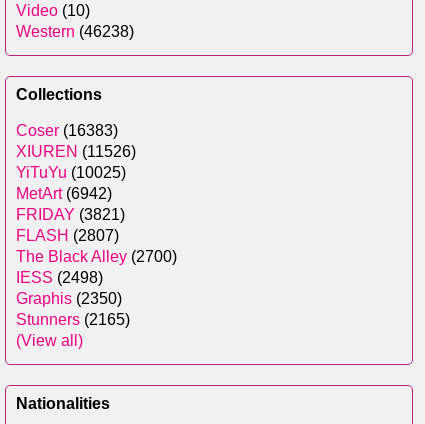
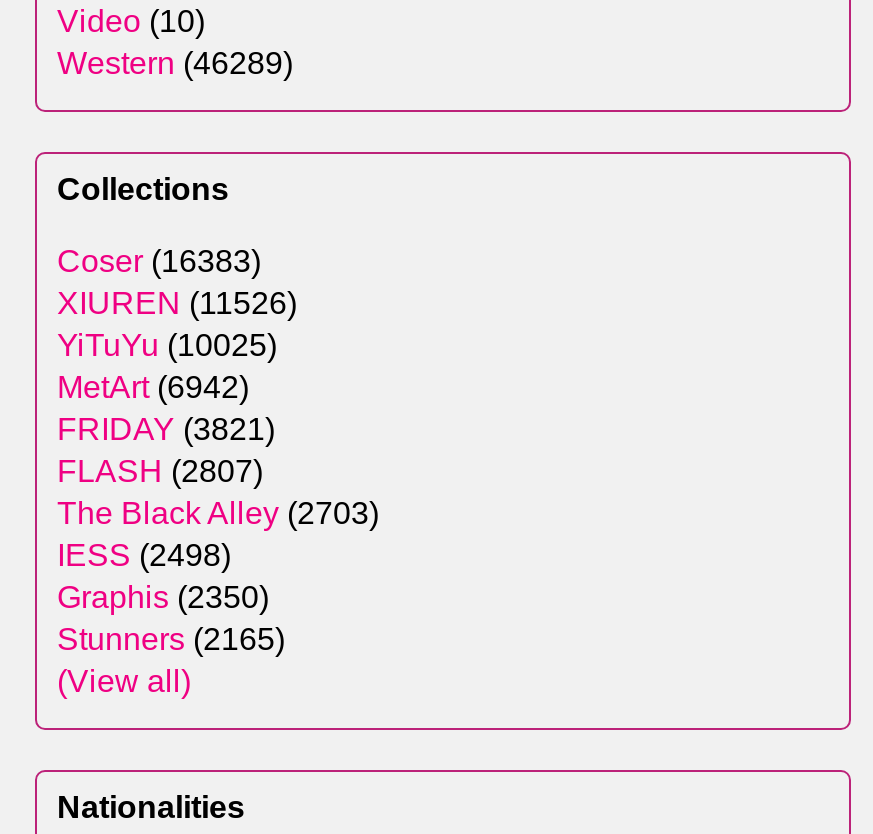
[16,23,134,40] Western (46238) -> [57,47,293,81] Western (46289)
[16,248,177,265] The Black Alley (2700) -> [57,497,379,531] The Black Alley (2703)

